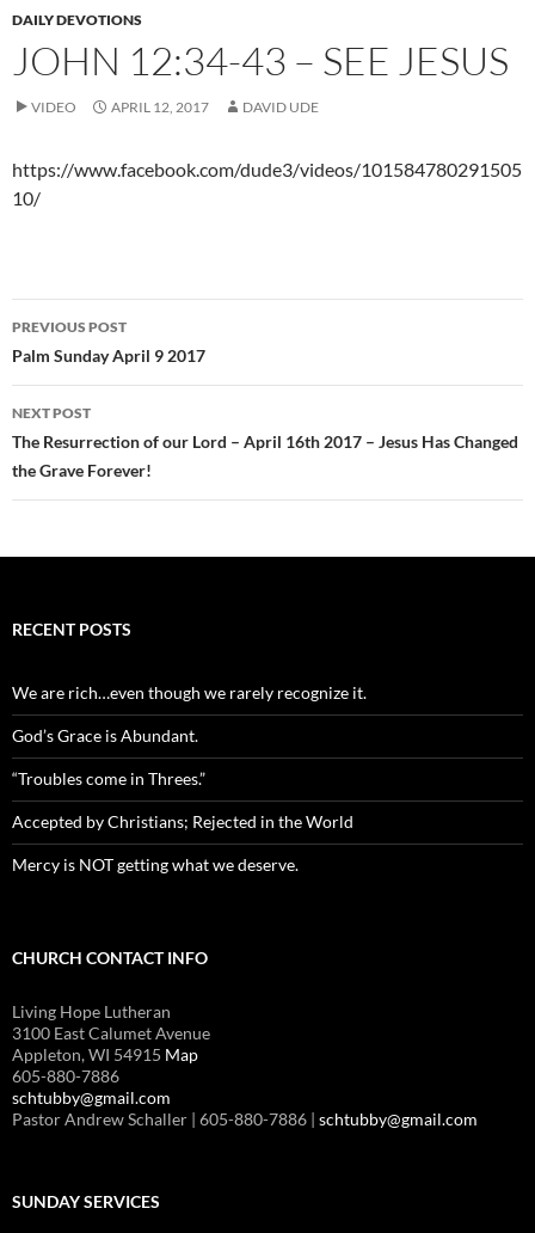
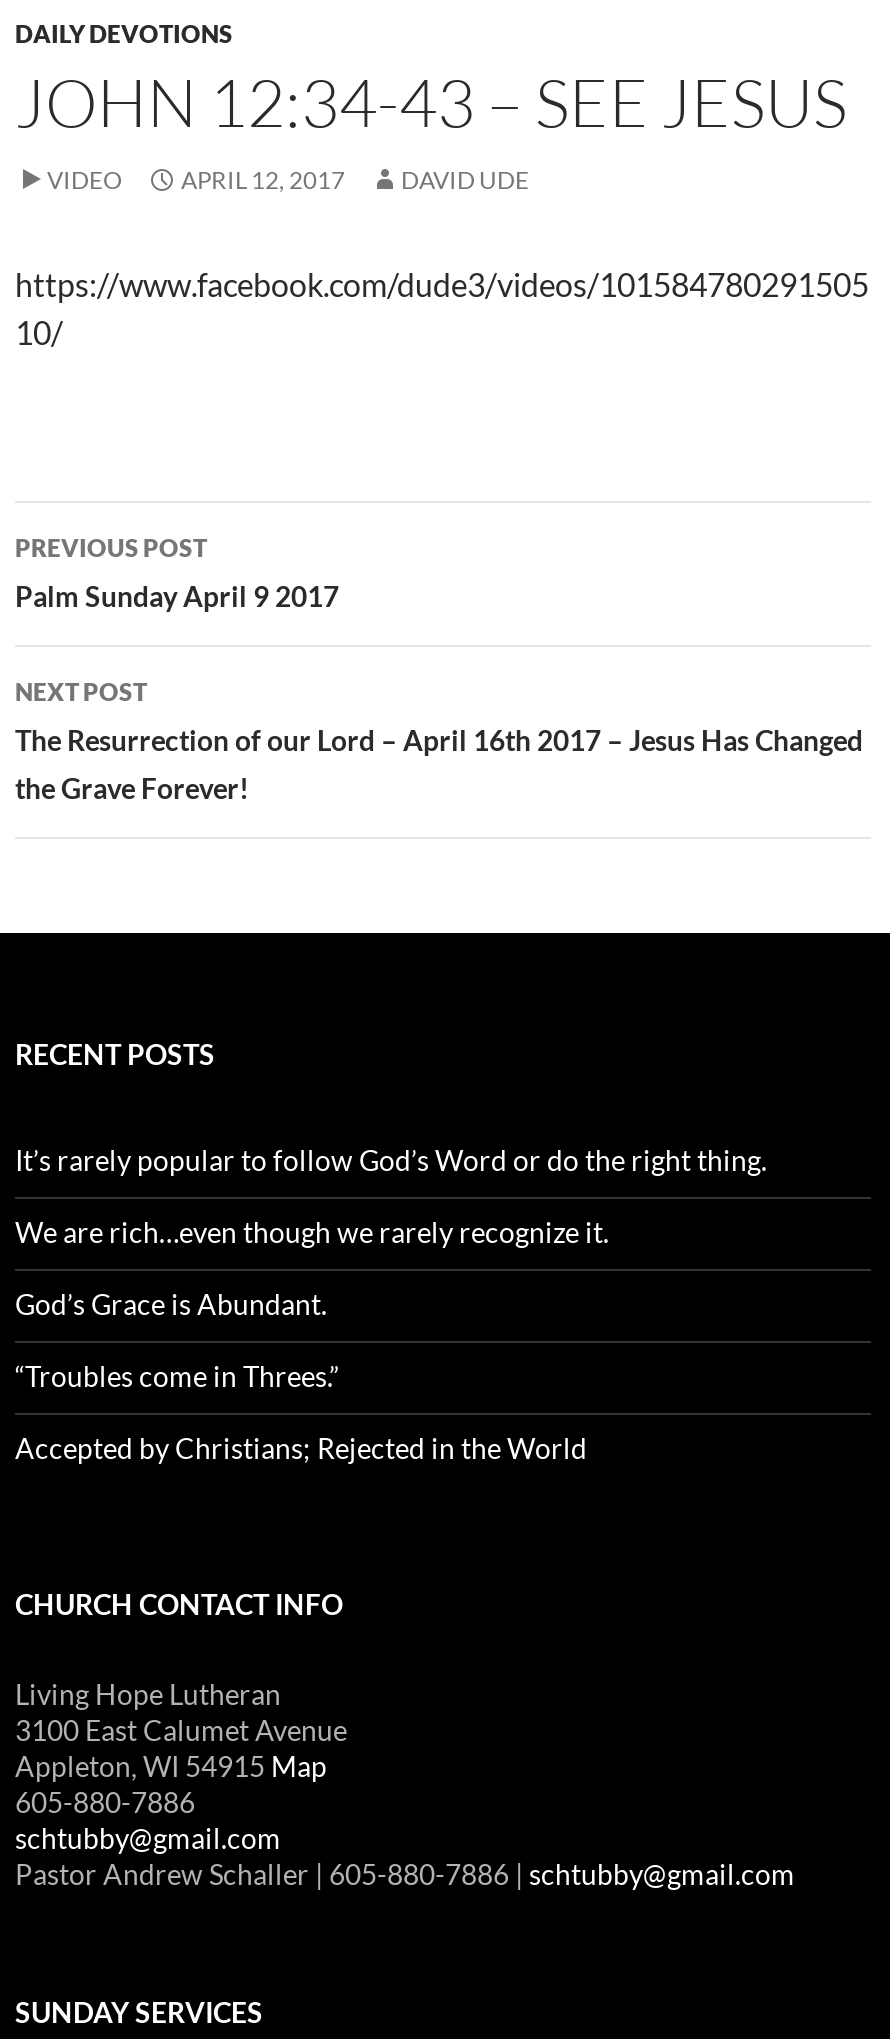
none -> [15,1144,767,1178] It’s rarely popular to follow God’s Word or do the right thing.
moved [12,683,367,832] -> [15,1216,609,1466]: We are rich…even though we rarely recognize it. | God’s Grace is Abundant. | “Troubles come in Threes.” | Accepted by Christians; Rejected in the World
[12,855,299,875] Mercy is NOT getting what we deserve. -> none

